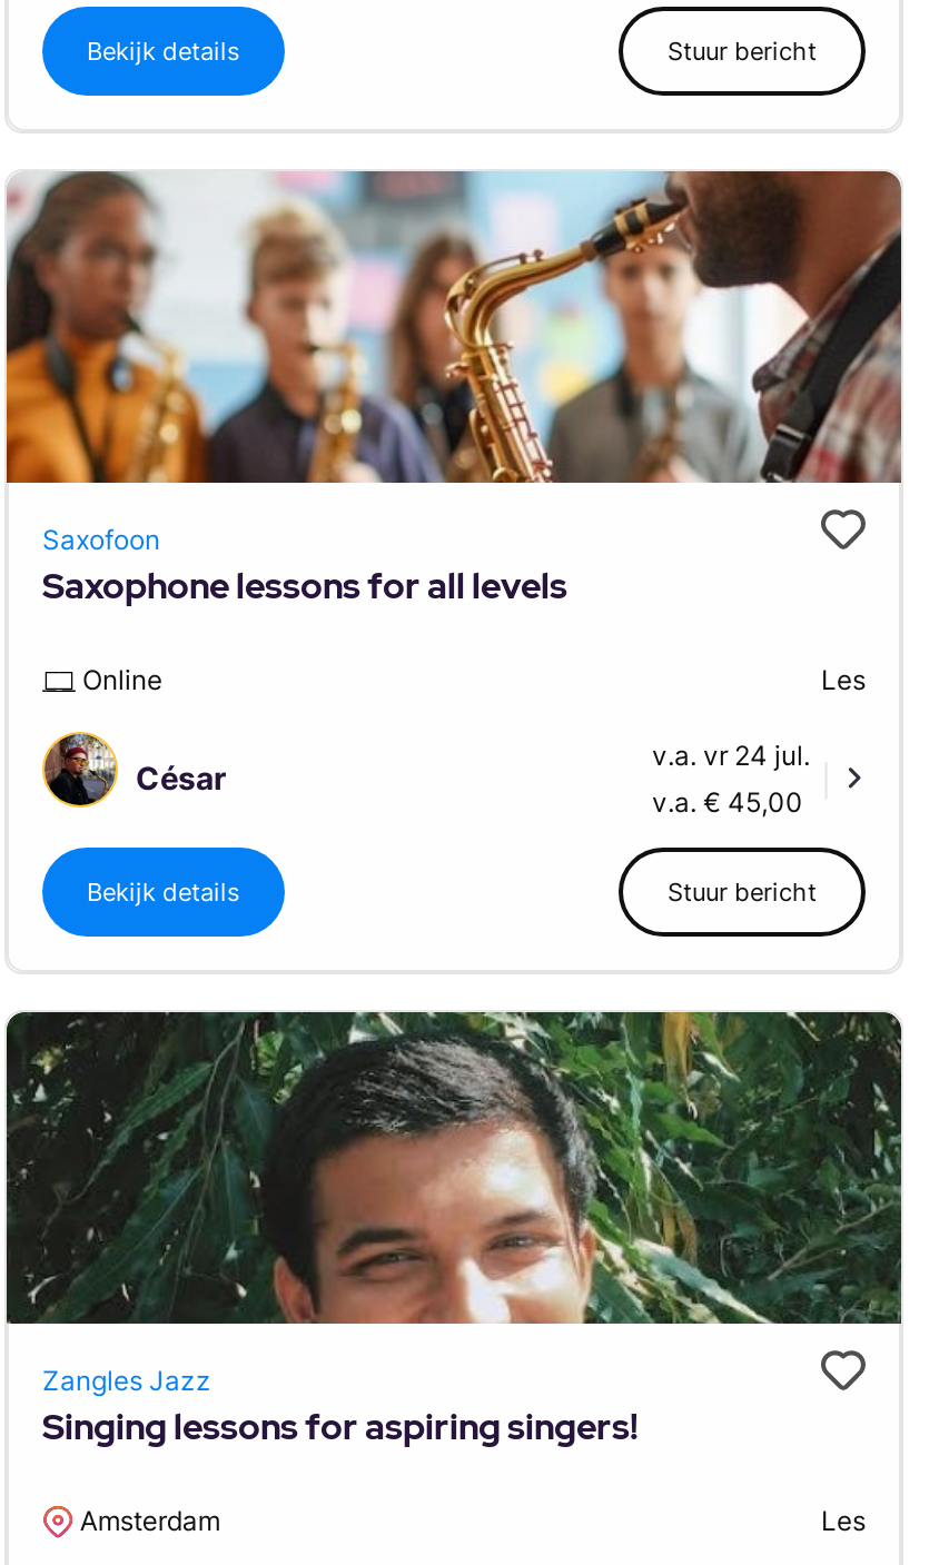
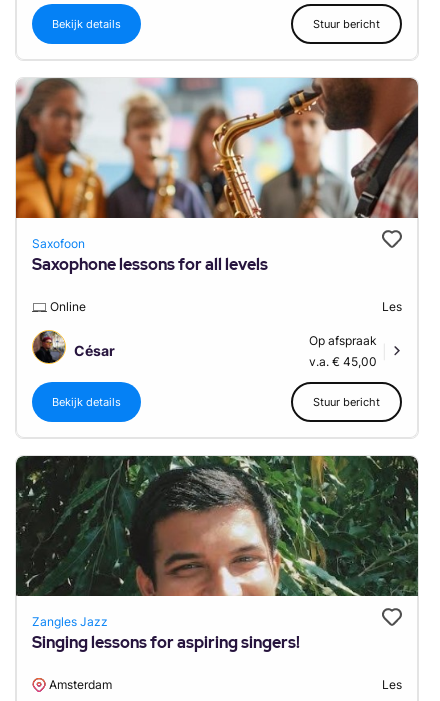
[652,739,810,772] v.a. vr 24 jul. -> [309,333,377,348] Op afspraak

